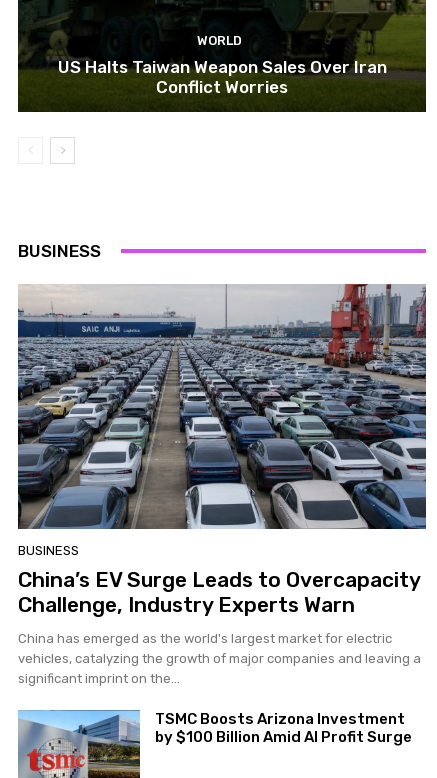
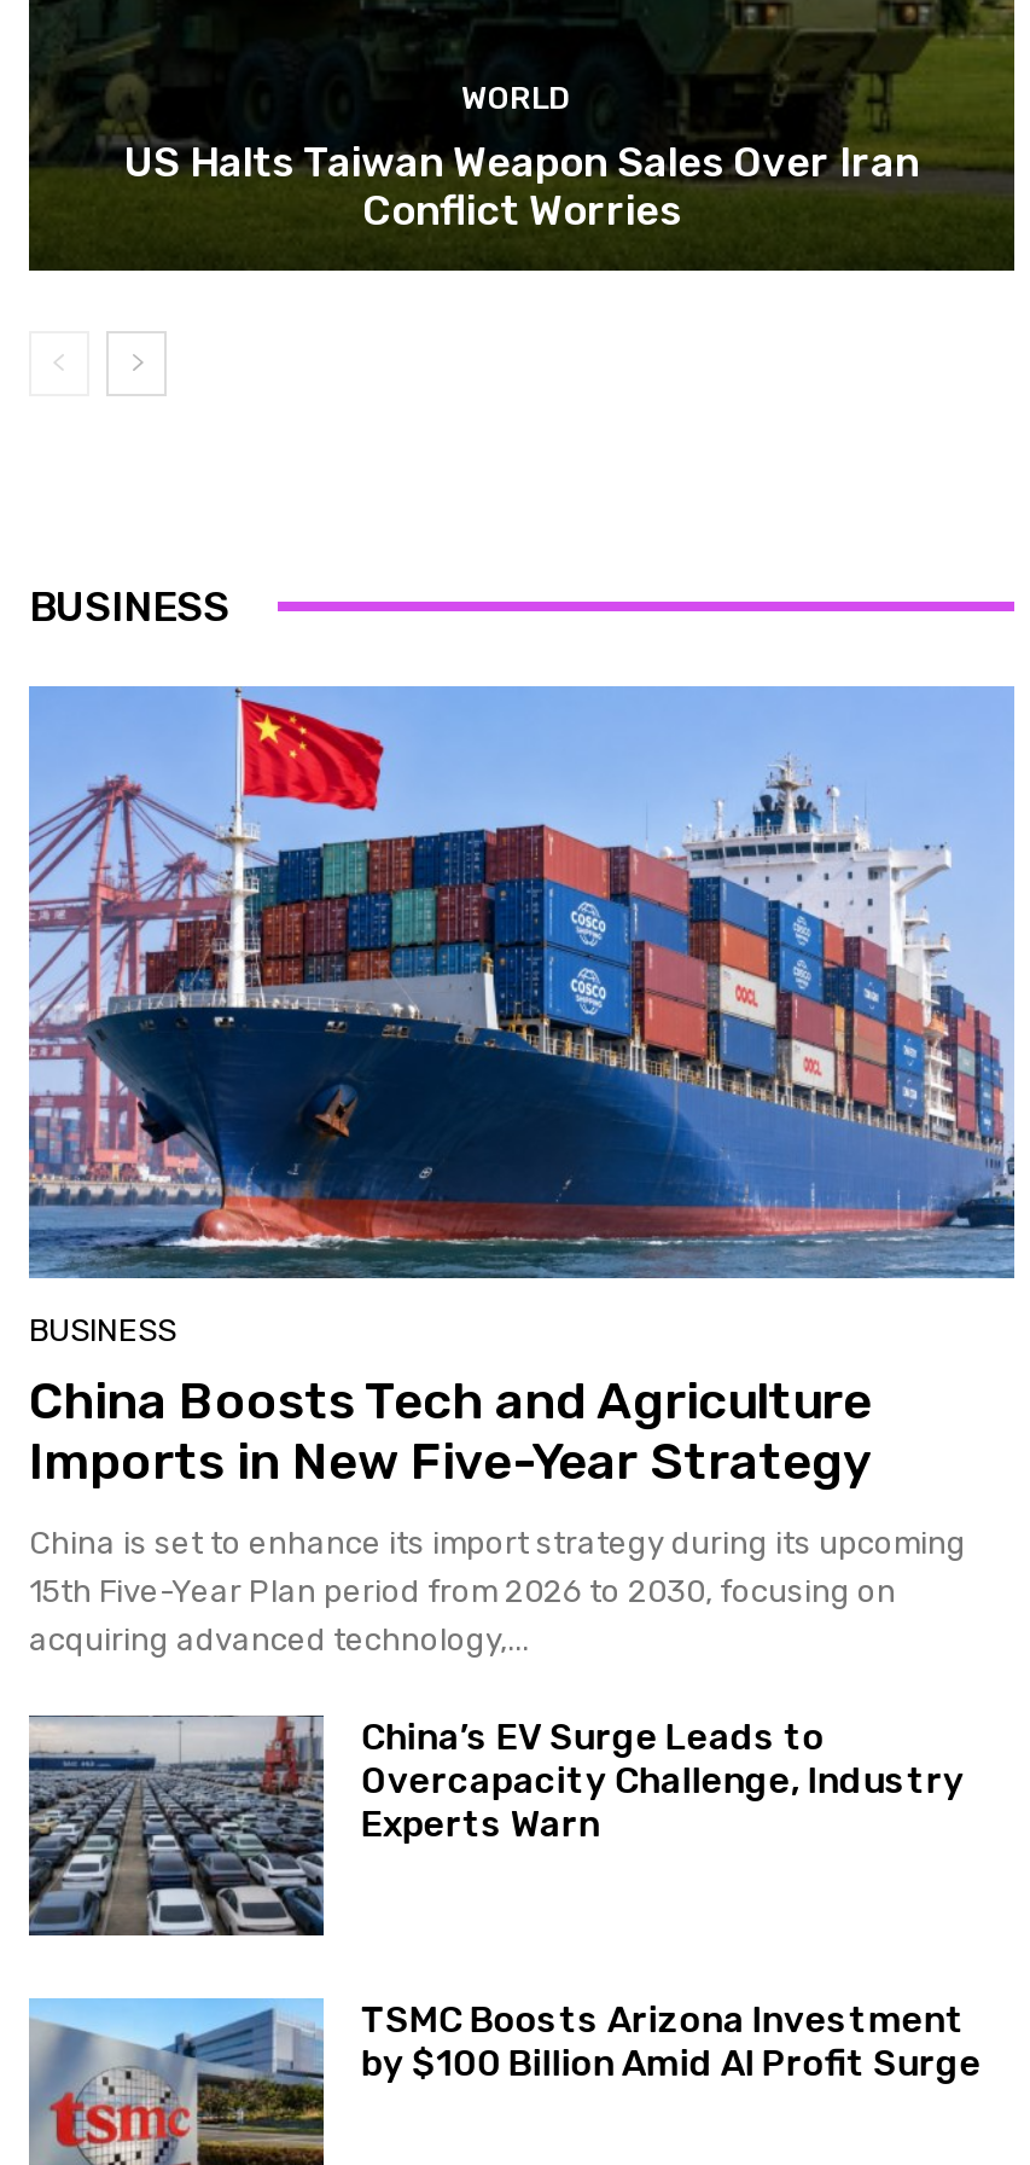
[17,283,427,686] [image] | China’s EV Surge Leads to Overcapacity | Challenge, Industry Experts Warn | China has emerged as the world's largest market for electric | vehicles, catalyzing the growth of major companies and leaving a | significant imprint on the... -> [27,686,1017,1845] [image] | China Boosts Tech and Agriculture | Imports in New Five-Year Strategy | China is set to enhance its import strategy during its upcoming | 15th Five-Year Plan period from 2026 to 2030, focusing on | acquiring advanced technology,... | China’s EV Surge Leads to | Overcapacity Challenge, Industry | Experts Warn

